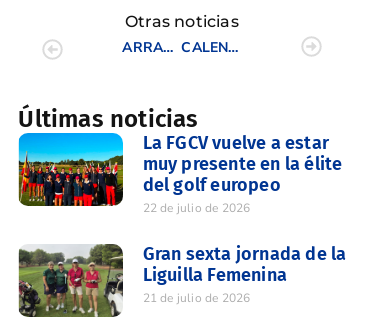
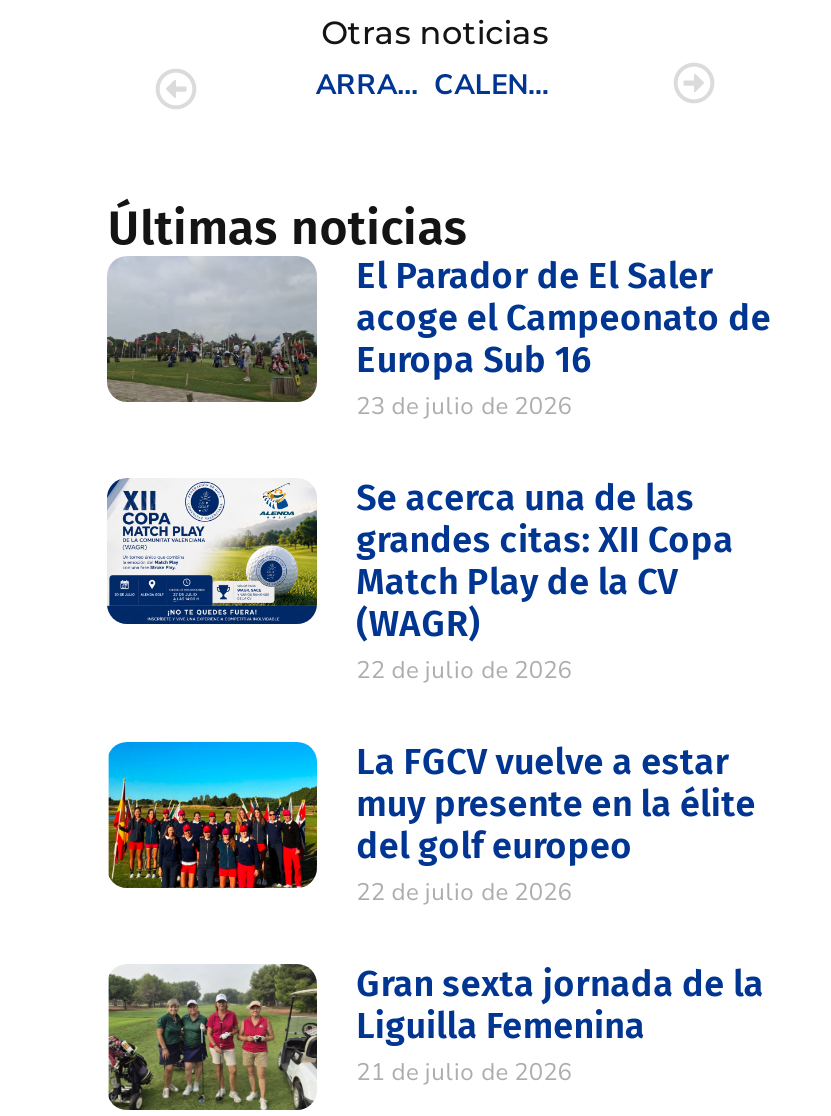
none -> [105,253,771,685] [image] | El Parador de El Saler | acoge el Campeonato de | Europa Sub 16 | 23 de julio de 2026 | Se acerca una de las | grandes citas: XII Copa | Match Play de la CV | (WAGR) | 22 de julio de 2026
none -> [105,478,319,626] [image]

